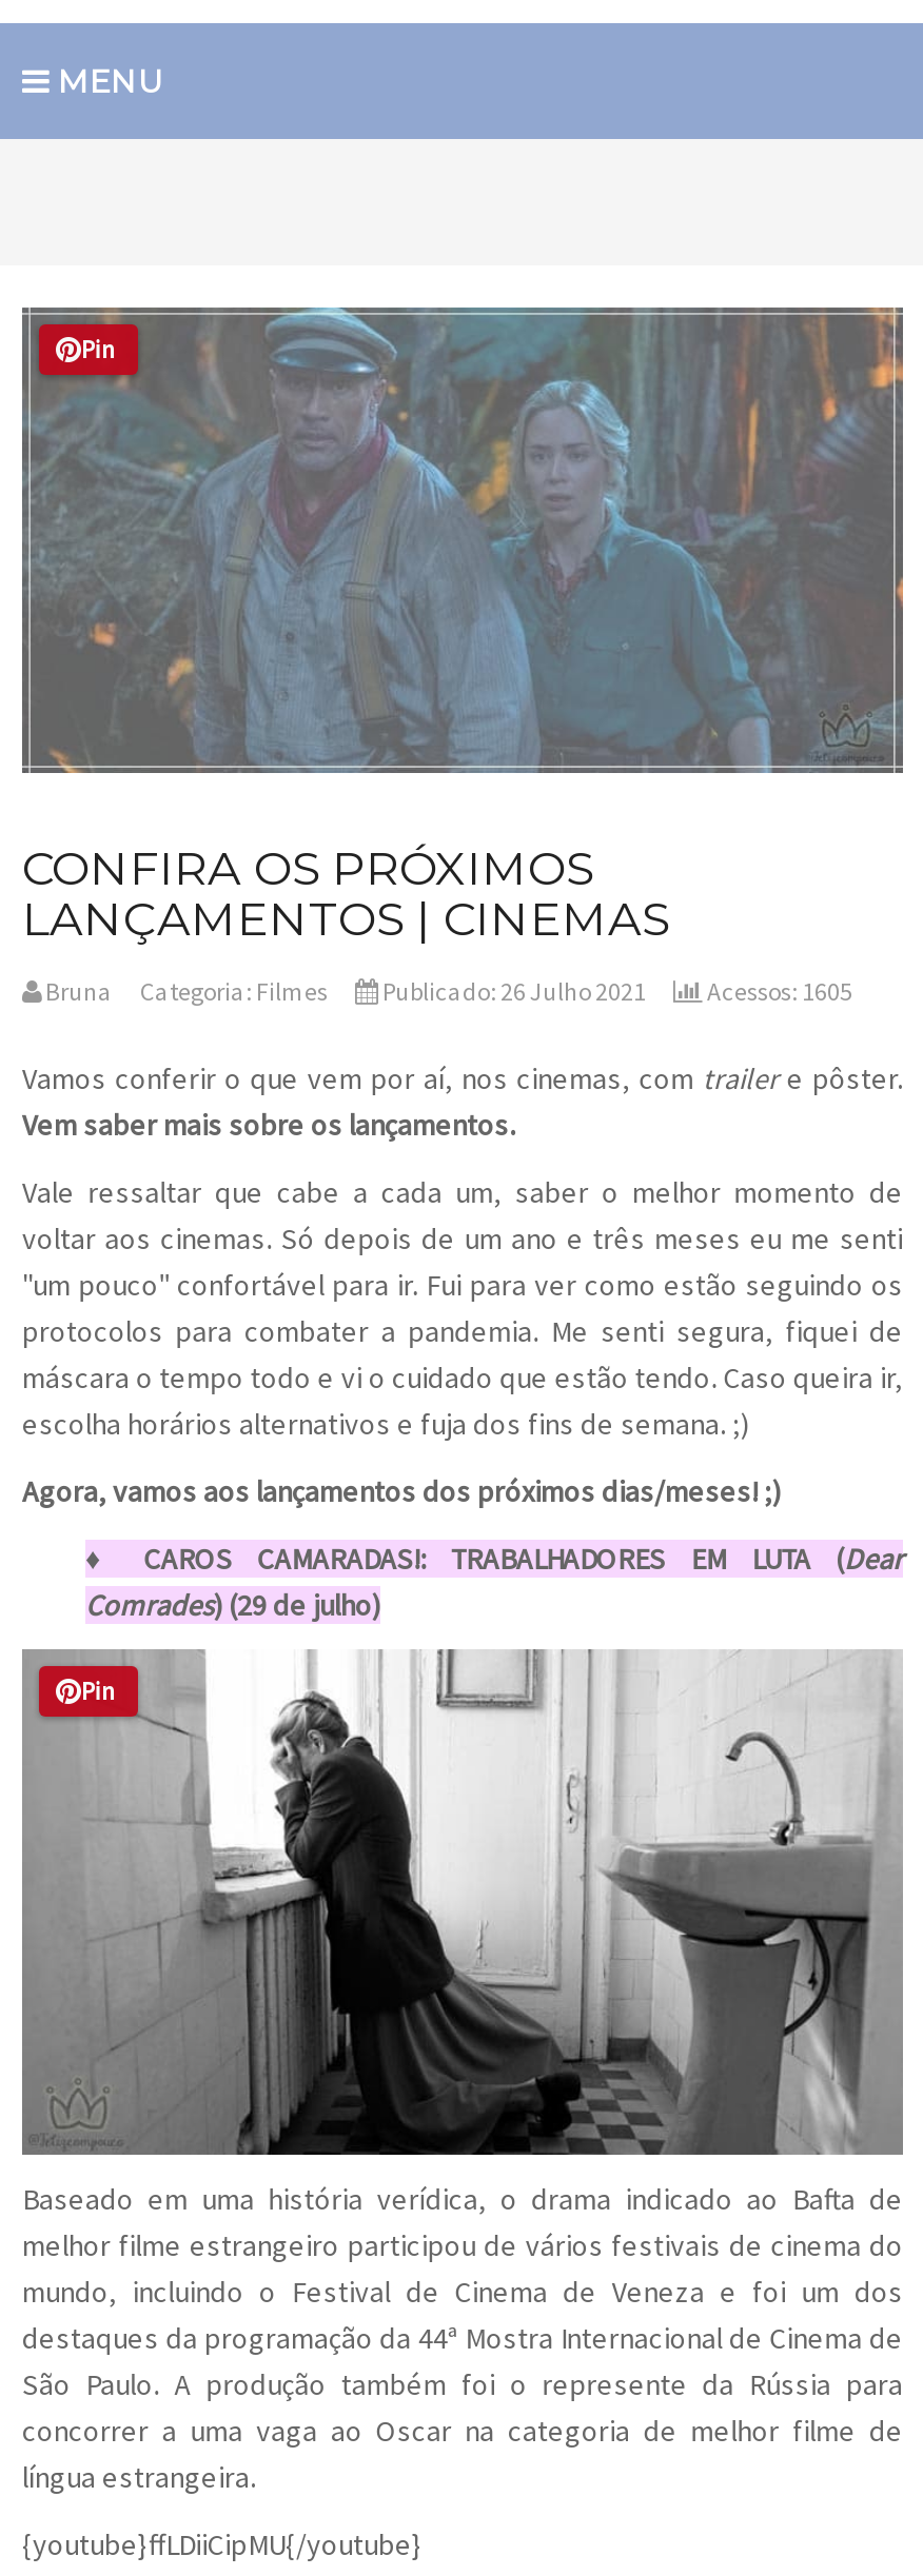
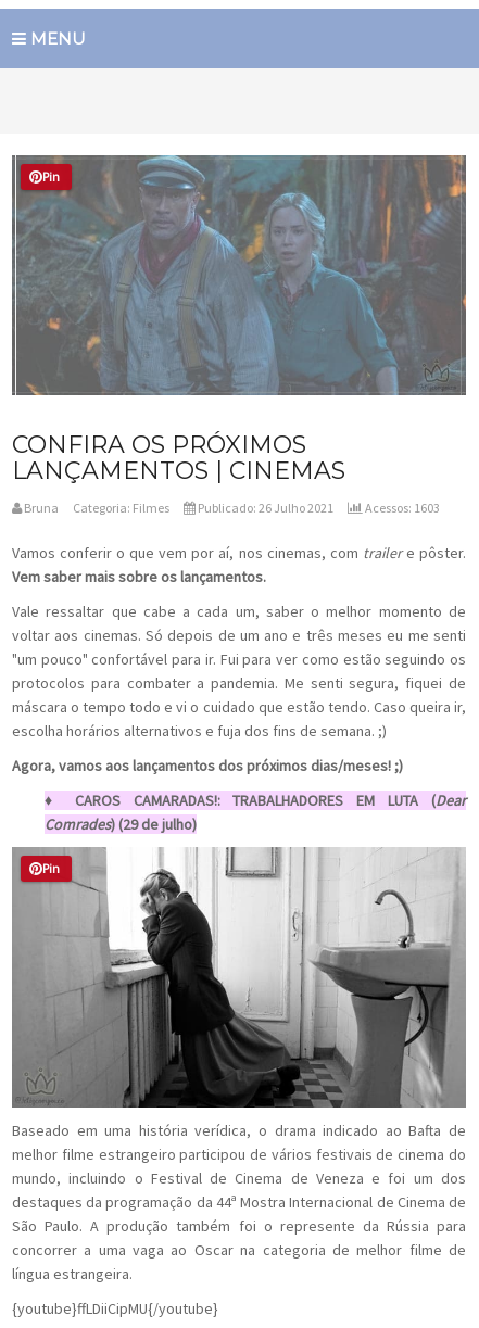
[45,976,852,1008] Bruna Categoria: Filmes Publicado: 26 Julho 2021 Acessos: 1605 -> [24,500,440,516] Bruna Categoria: Filmes Publicado: 26 Julho 2021 Acessos: 1603

